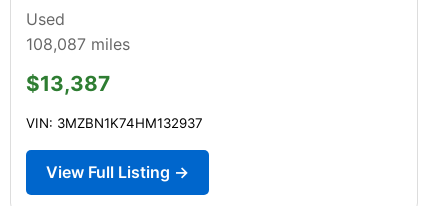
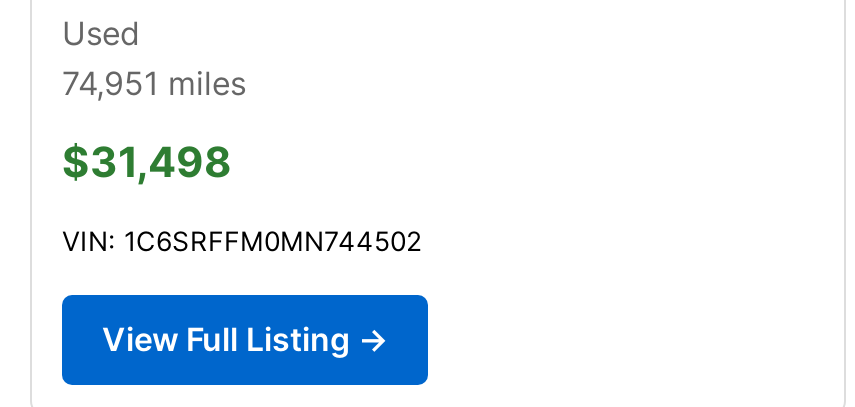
[26,34,130,54] 108,087 miles -> [62,63,246,103] 74,951 miles
[26,71,110,96] $13,387 -> [62,137,232,187] $31,498
[26,115,203,131] VIN: 3MZBN1K74HM132937 -> [62,225,422,257] VIN: 1C6SRFFM0MN744502

